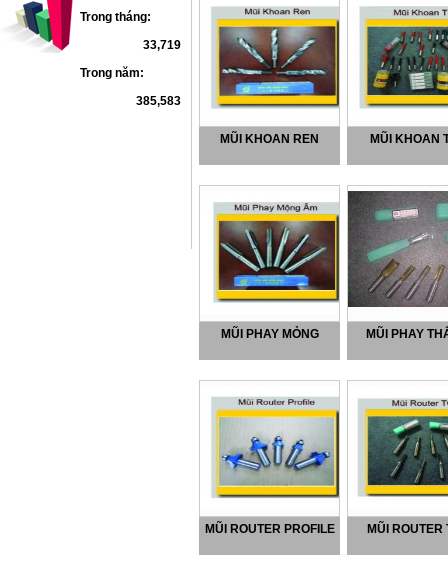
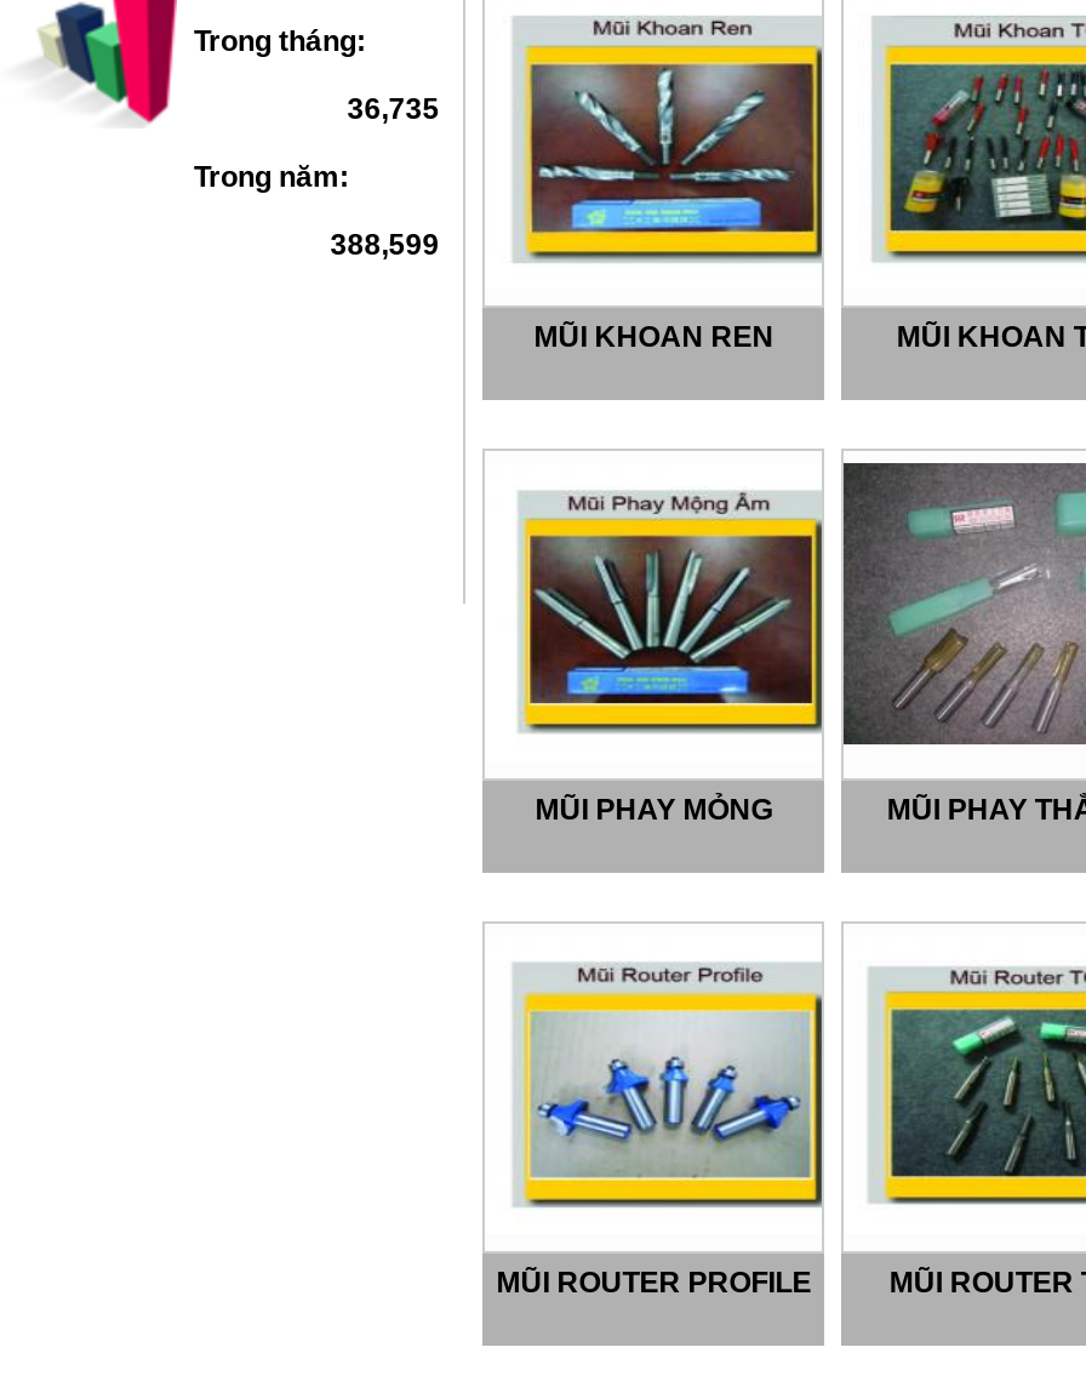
[143,38,181,52] 33,719 -> [347,92,439,126] 36,735
[136,94,181,108] 385,583 -> [330,228,439,262] 388,599

